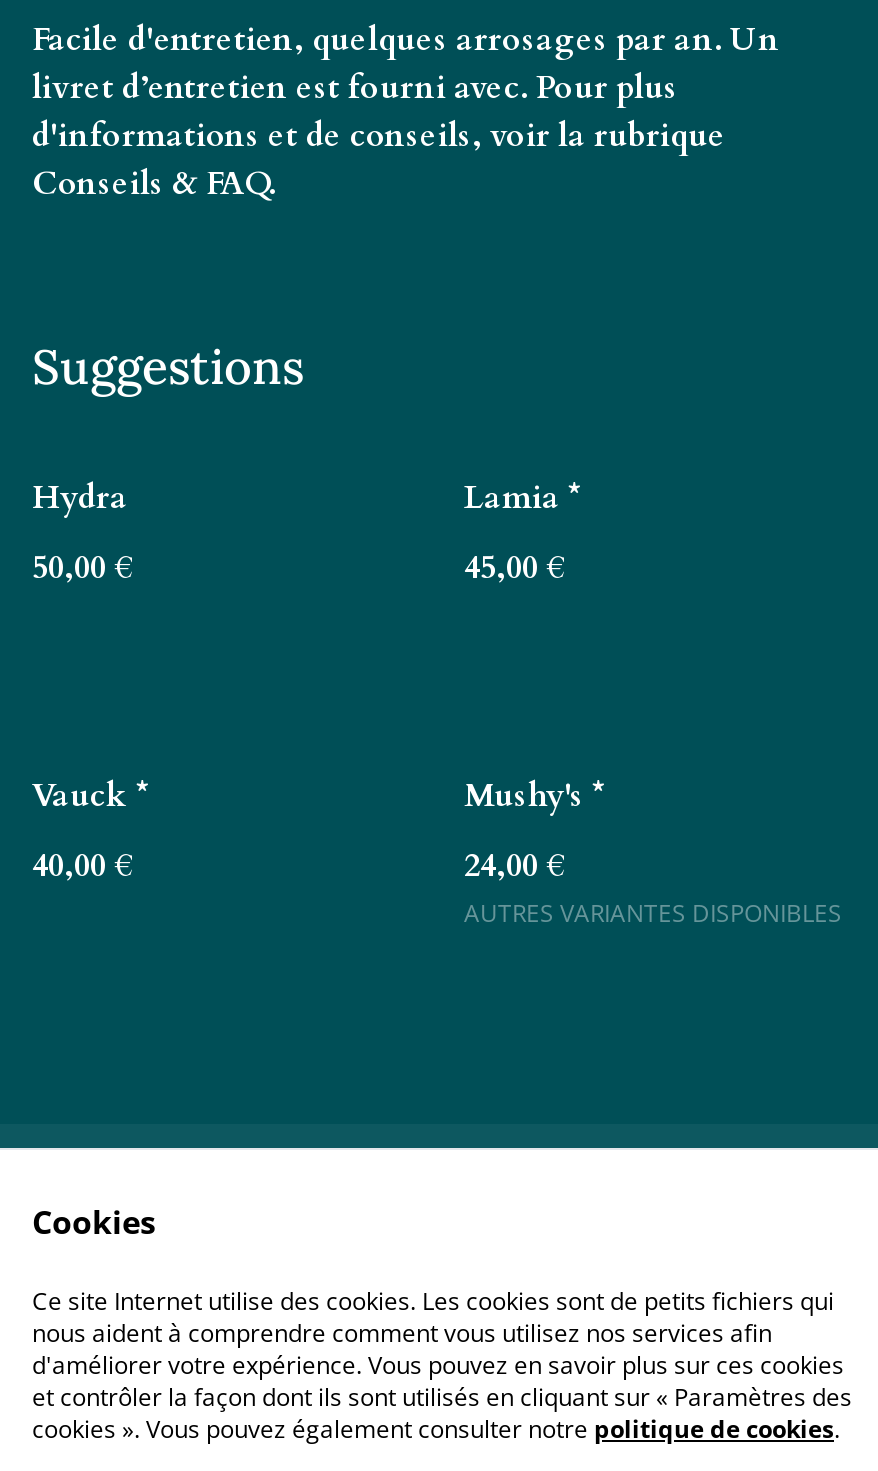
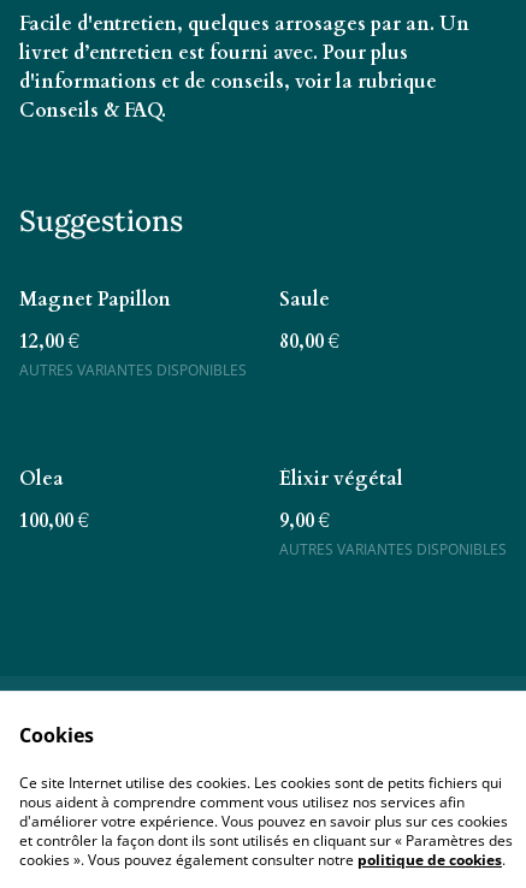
[32,476,128,520] Hydra -> [19,286,171,313] Magnet Papillon
[464,476,580,520] Lamia * -> [279,286,330,313] Saule
[32,546,132,590] 50,00 € -> [19,328,247,380] 12,00 € | AUTRES VARIANTES DISPONIBLES
[464,546,564,590] 45,00 € -> [279,328,339,355] 80,00 €
[32,774,148,818] Vauck * -> [19,466,64,492] Olea
[464,774,604,818] Mushy's * -> [279,466,403,492] Élixir végétal
[32,844,132,888] 40,00 € -> [19,508,89,534] 100,00 €
[464,844,564,888] 24,00 € -> [279,508,330,534] 9,00 €

